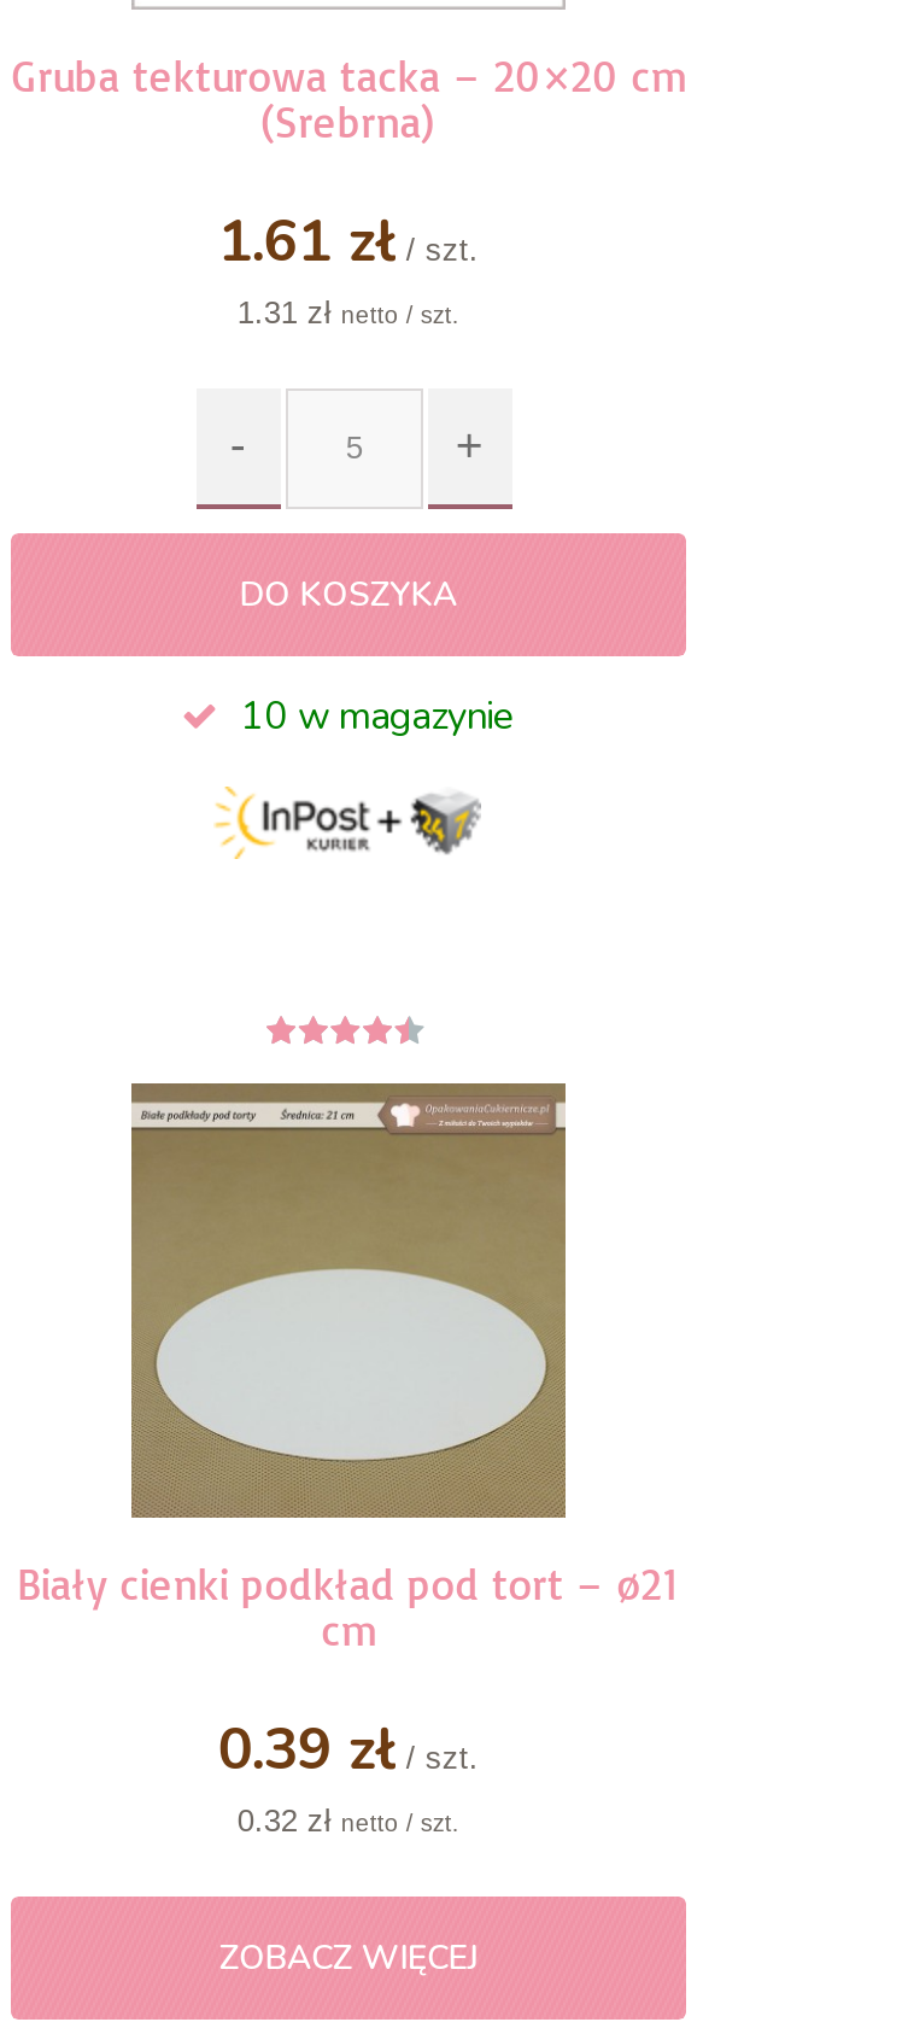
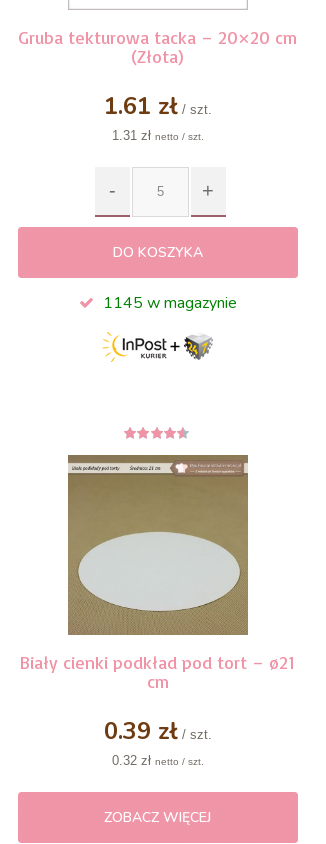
[260,94,436,147] (Srebrna) -> [131,45,184,67] (Złota)
[240,690,515,743] 10 w magazynie -> [103,292,237,314] 1145 w magazynie

